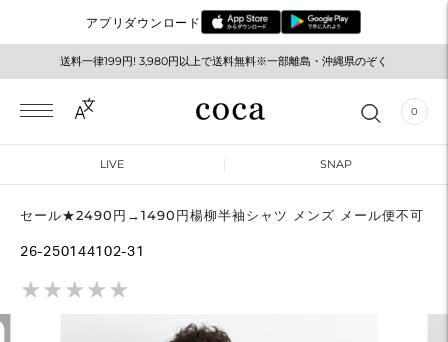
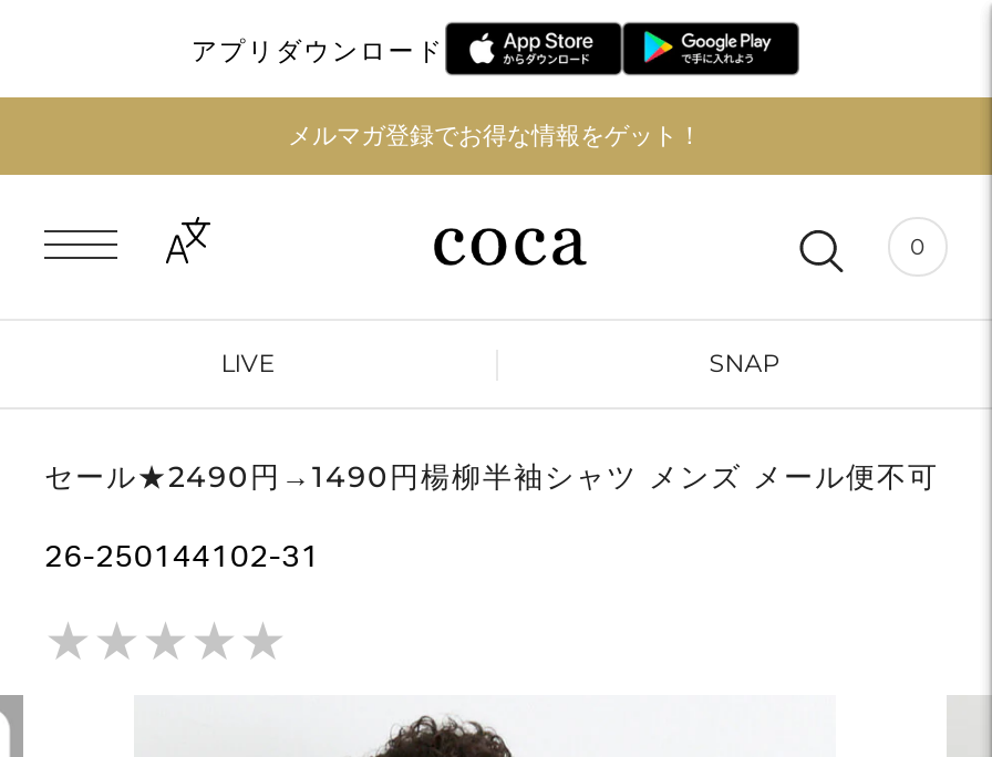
[59,54,387,68] 送料一律199円! 3,980円以上で送料無料※一部離島・沖縄県のぞく -> [288,120,702,151] メルマガ登録でお得な情報をゲット！

